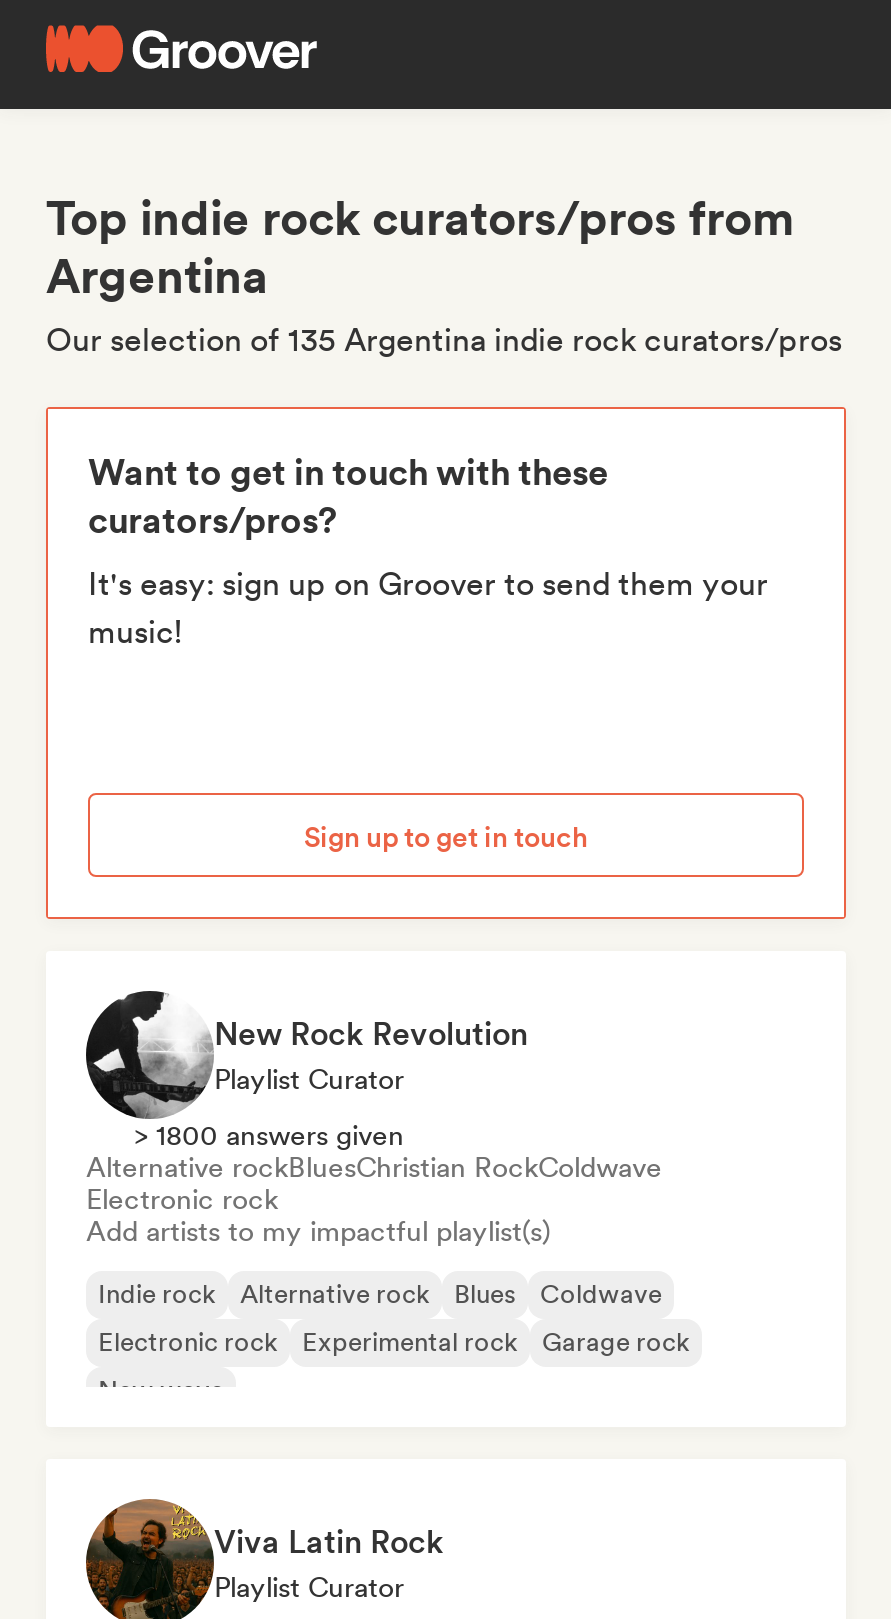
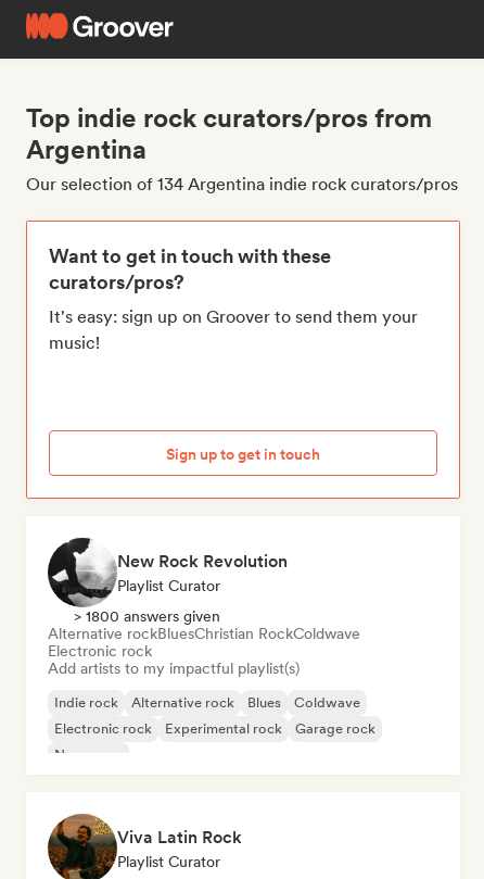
[46,321,842,359] Our selection of 135 Argentina indie rock curators/pros -> [26,174,458,194] Our selection of 134 Argentina indie rock curators/pros

